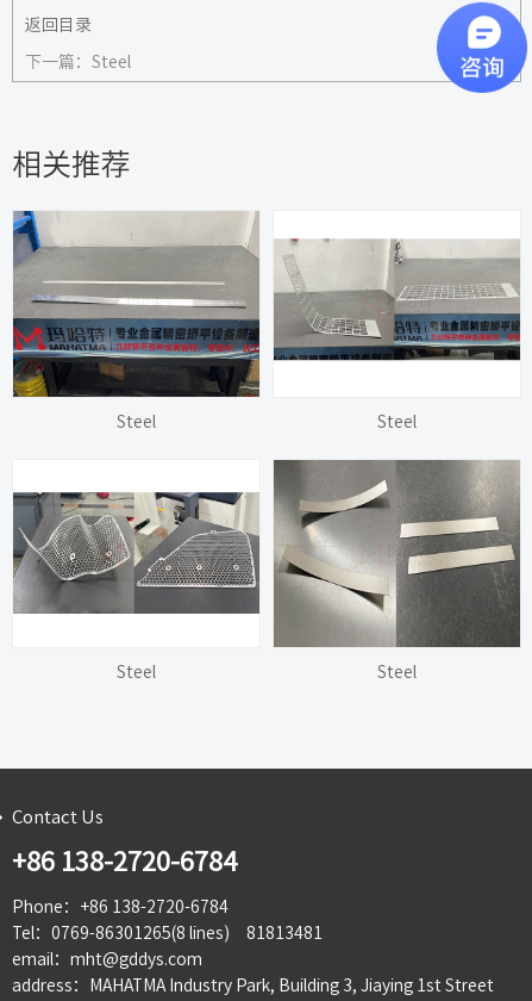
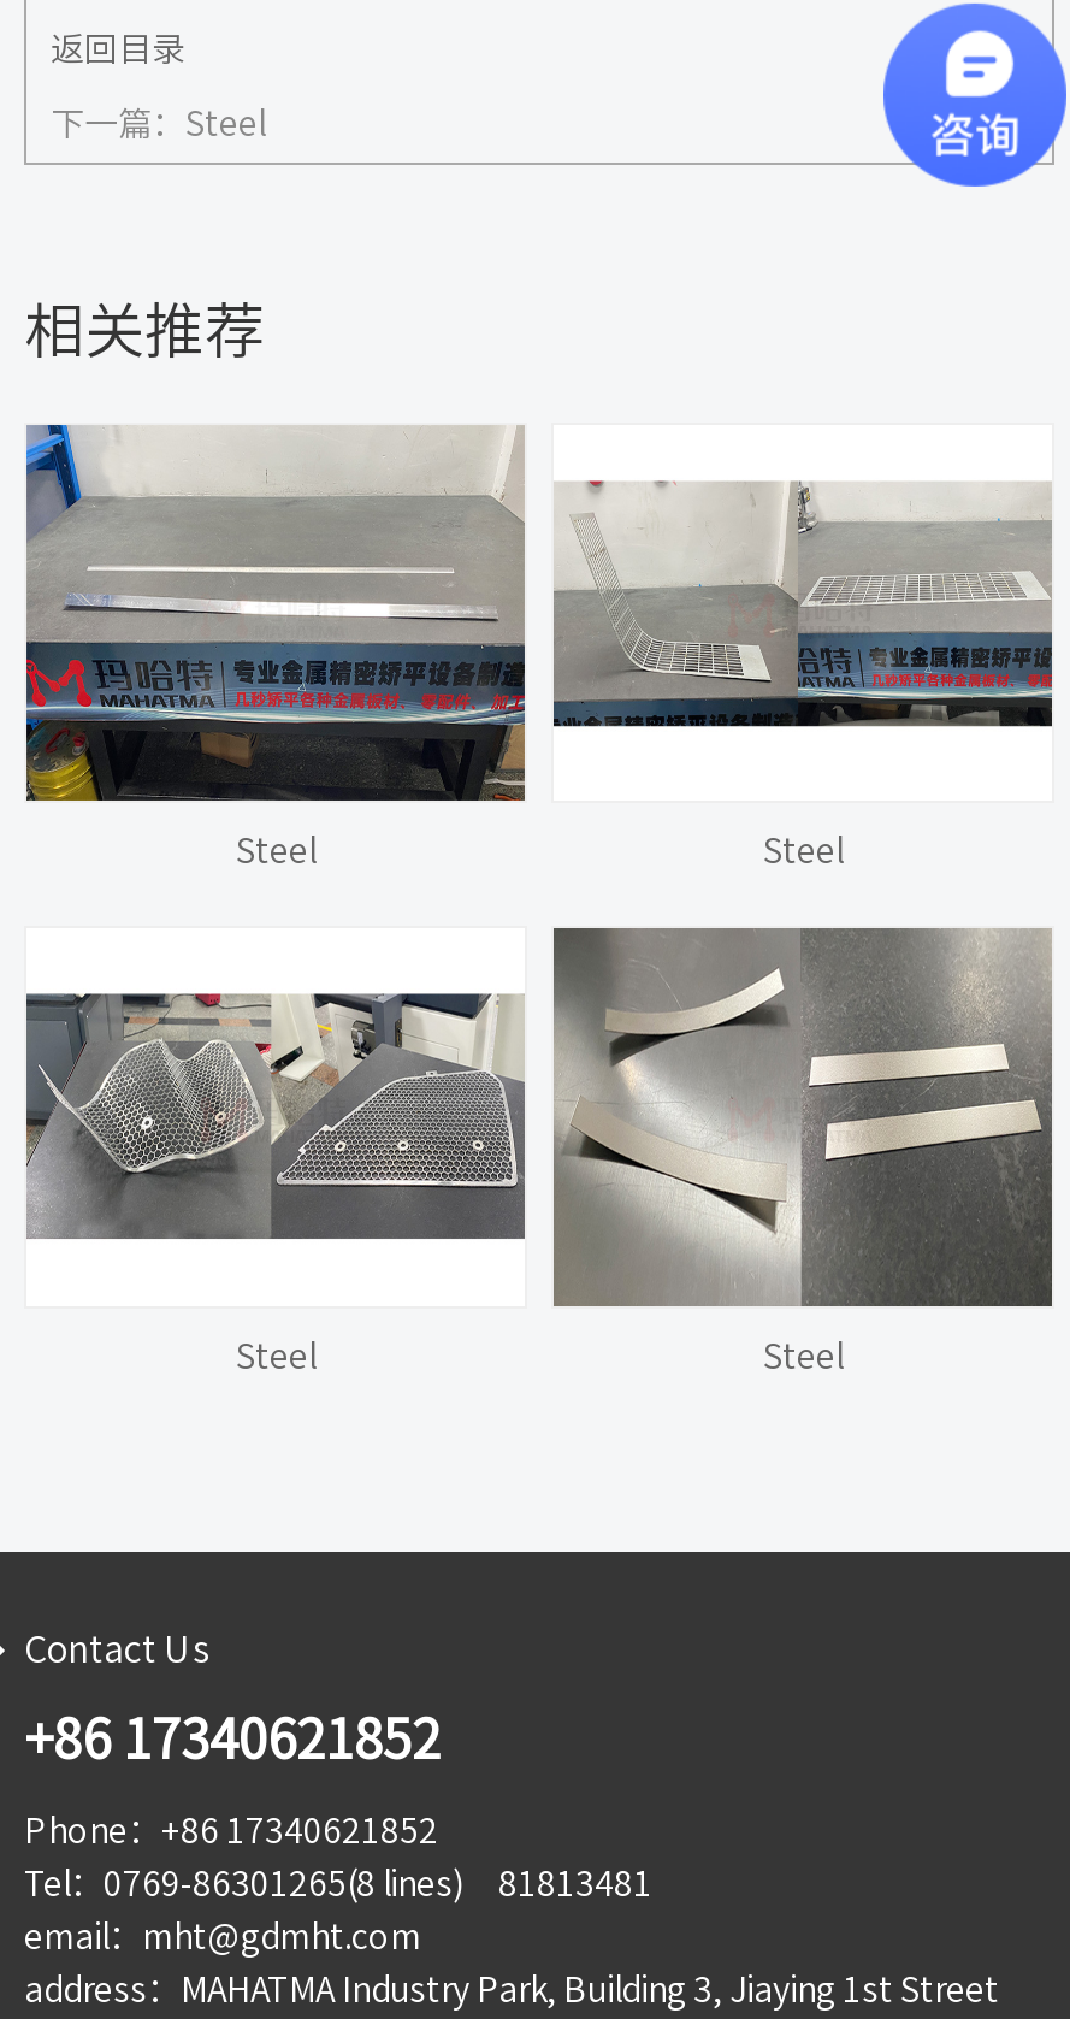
[12,849,237,875] +86 138-2720-6784 -> [24,1713,441,1766] +86 17340621852
[12,899,229,915] Phone：+86 138-2720-6784 -> [24,1815,438,1848] Phone：+86 17340621852
[12,951,202,968] email：mht@gddys.com -> [24,1921,421,1954] email：mht@gdmht.com

